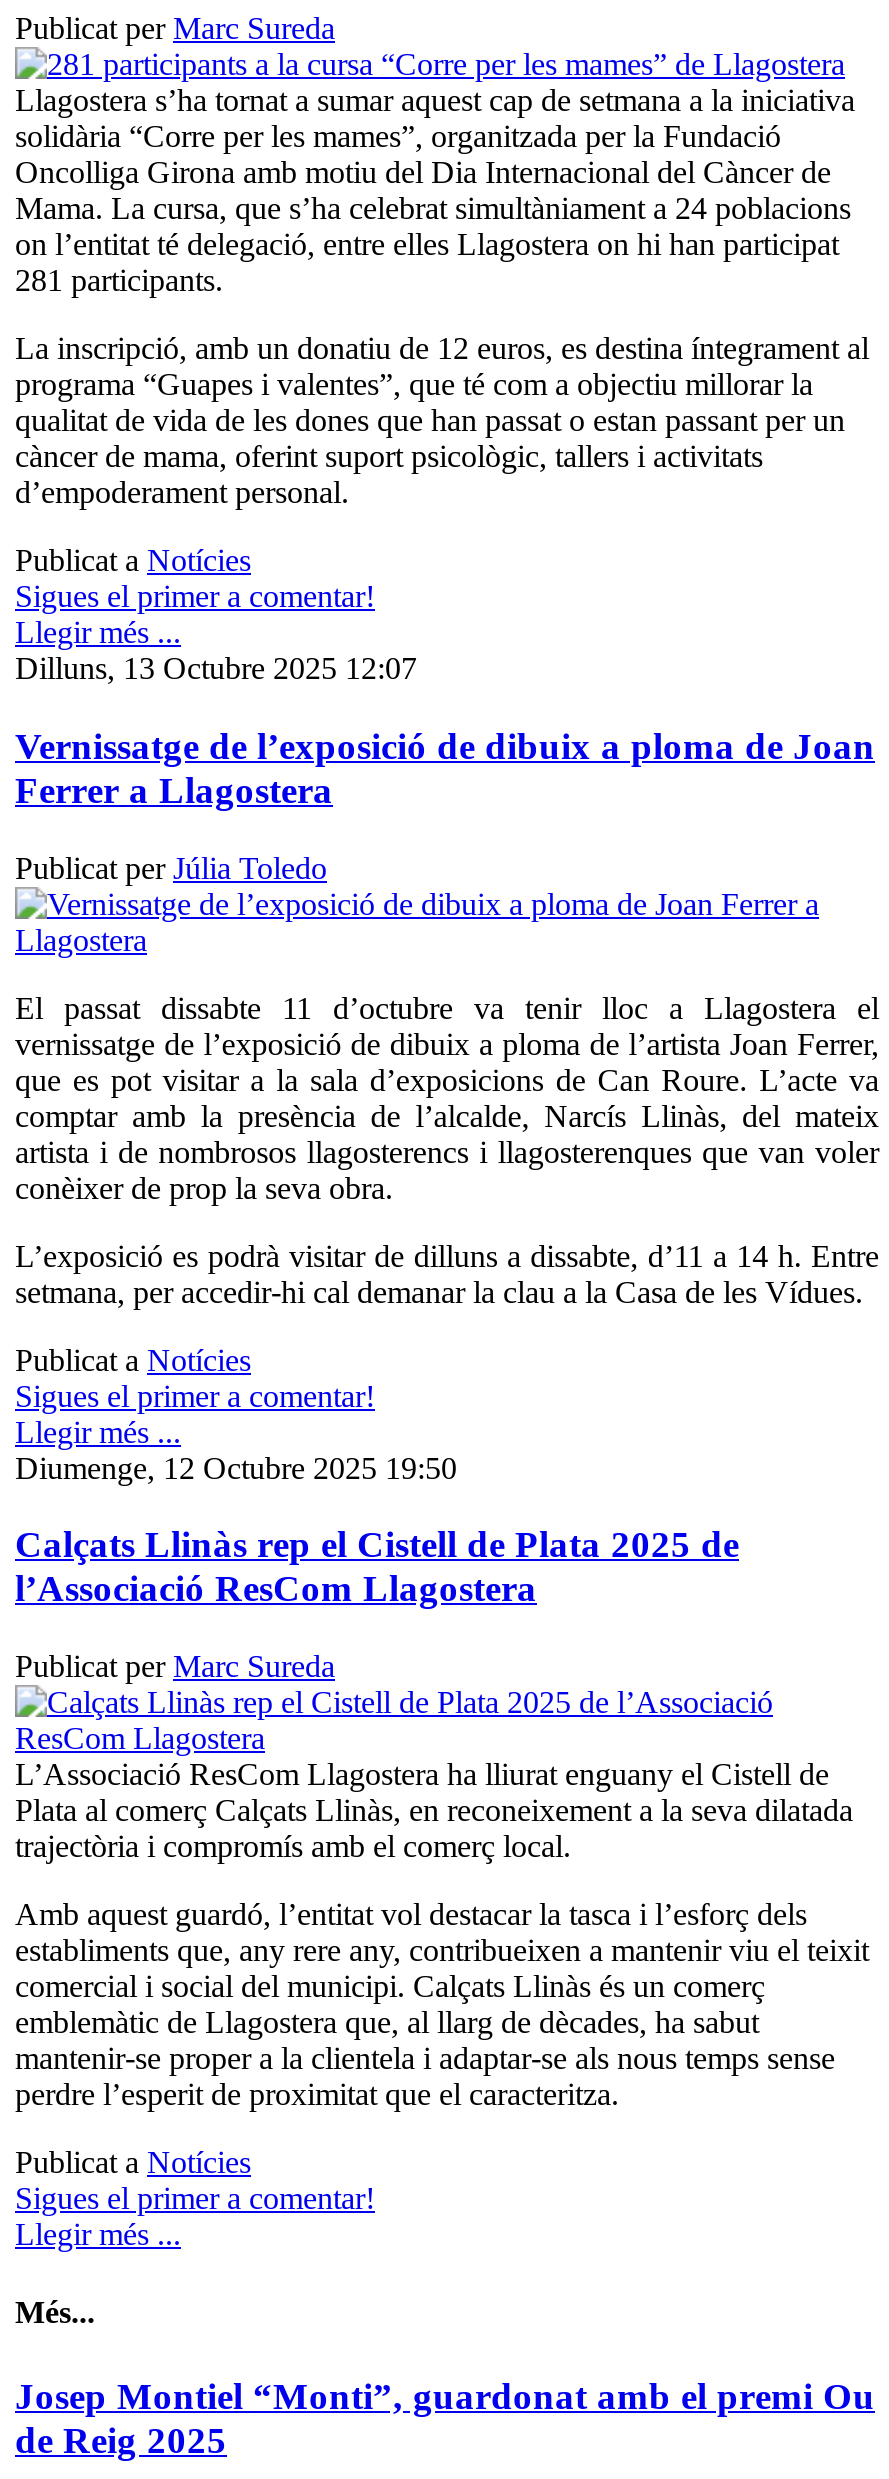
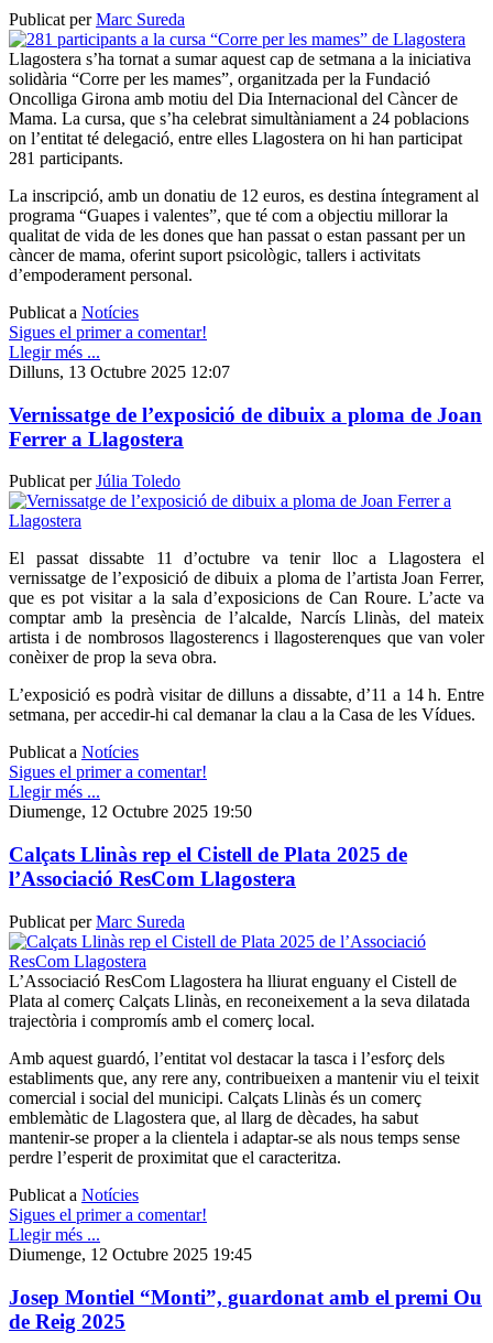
[15,2295,95,2329] Més... -> [9,1245,252,1264] Diumenge, 12 Octubre 2025 19:45

